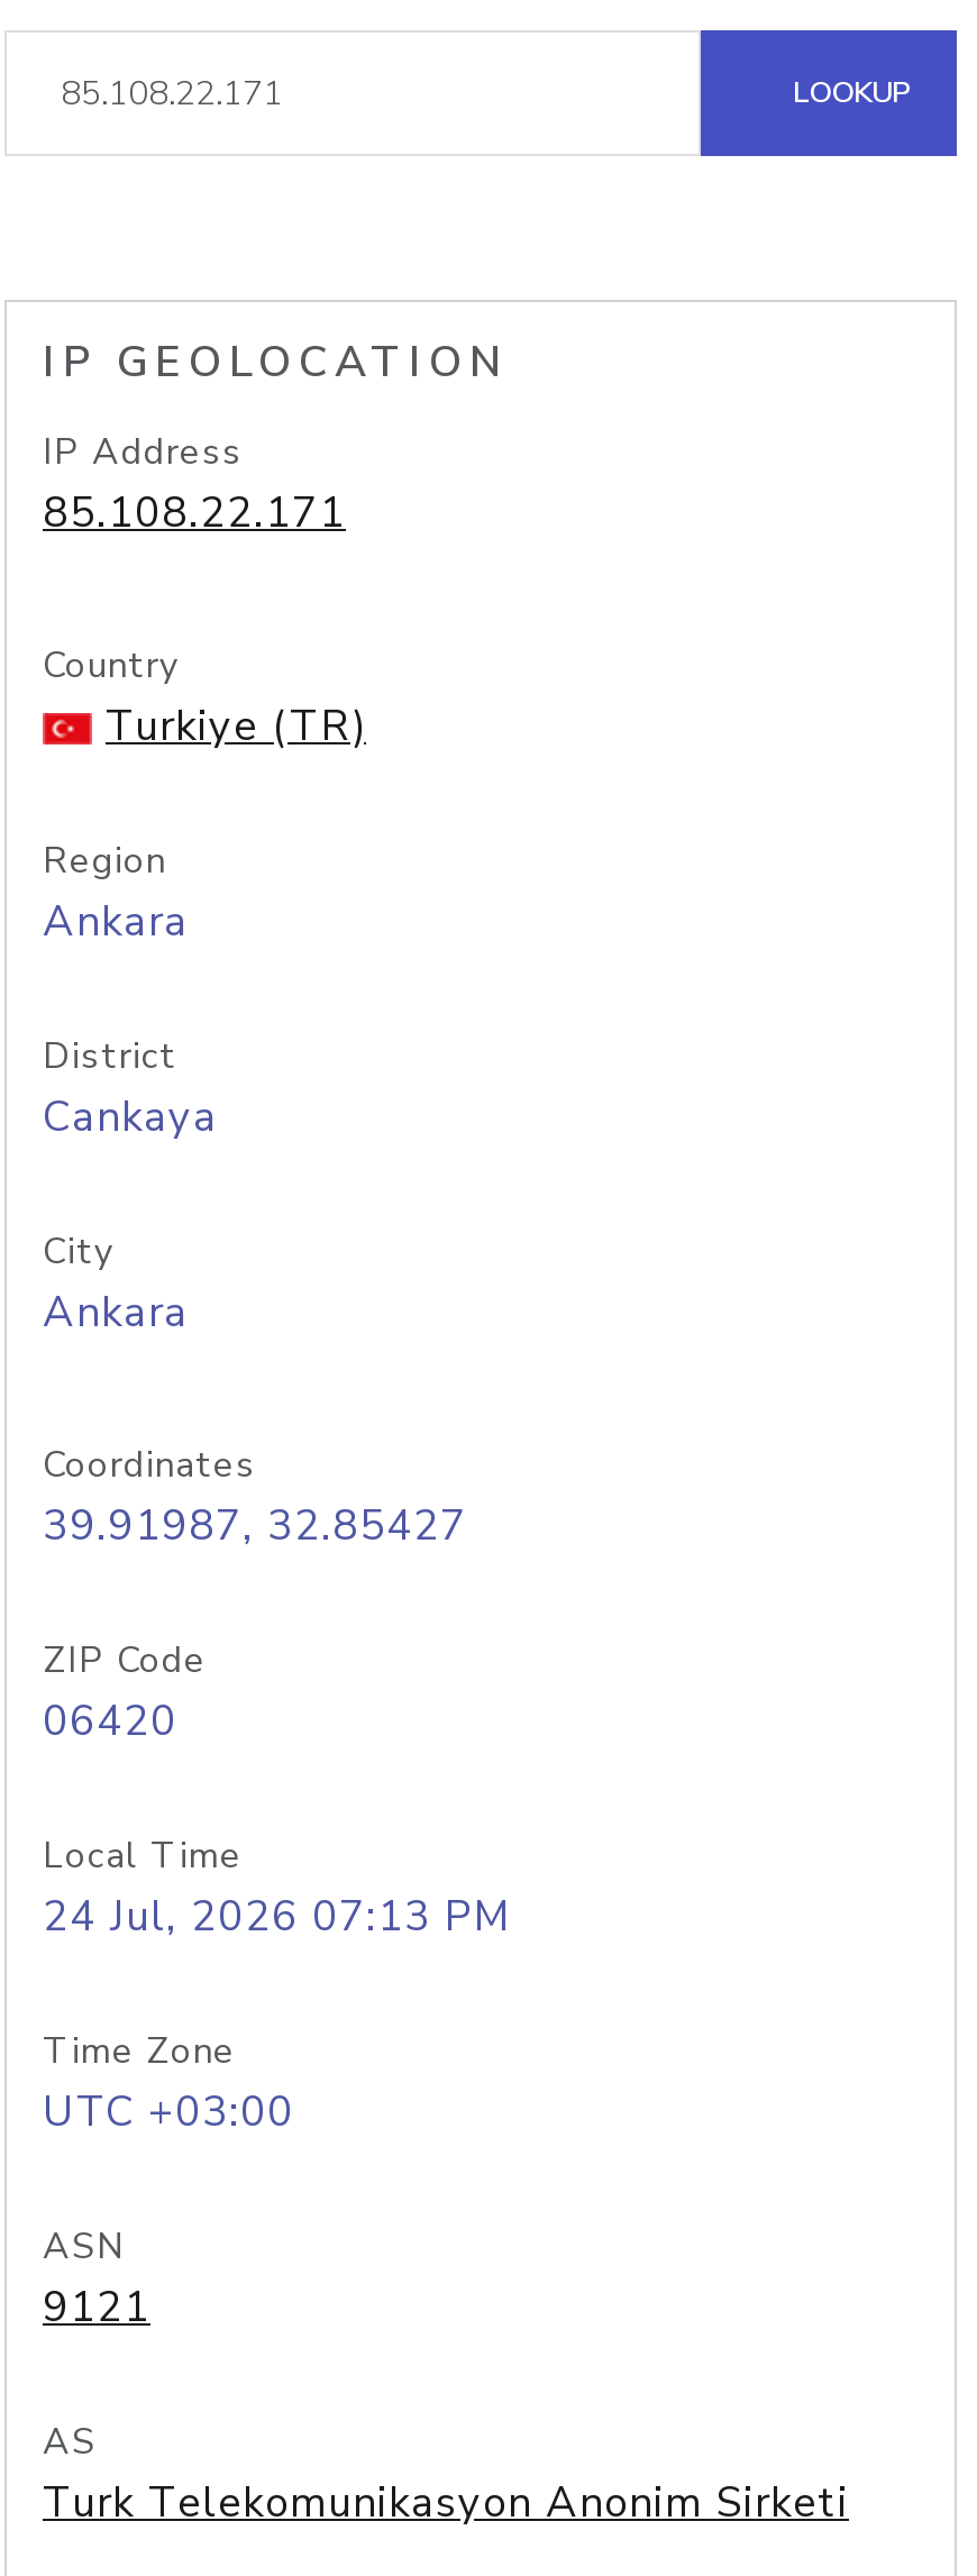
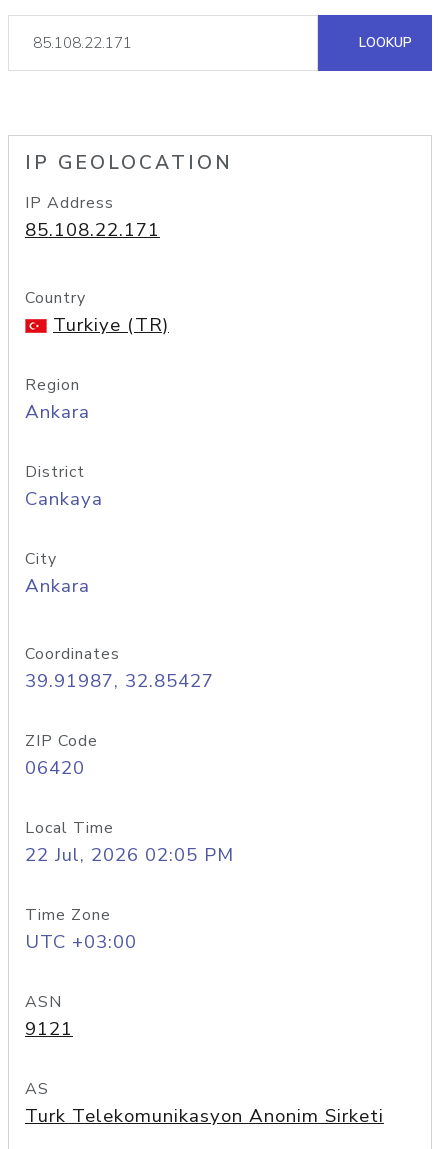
[43,1888,512,1946] 24 Jul, 2026 07:13 PM -> [25,842,234,868] 22 Jul, 2026 02:05 PM

